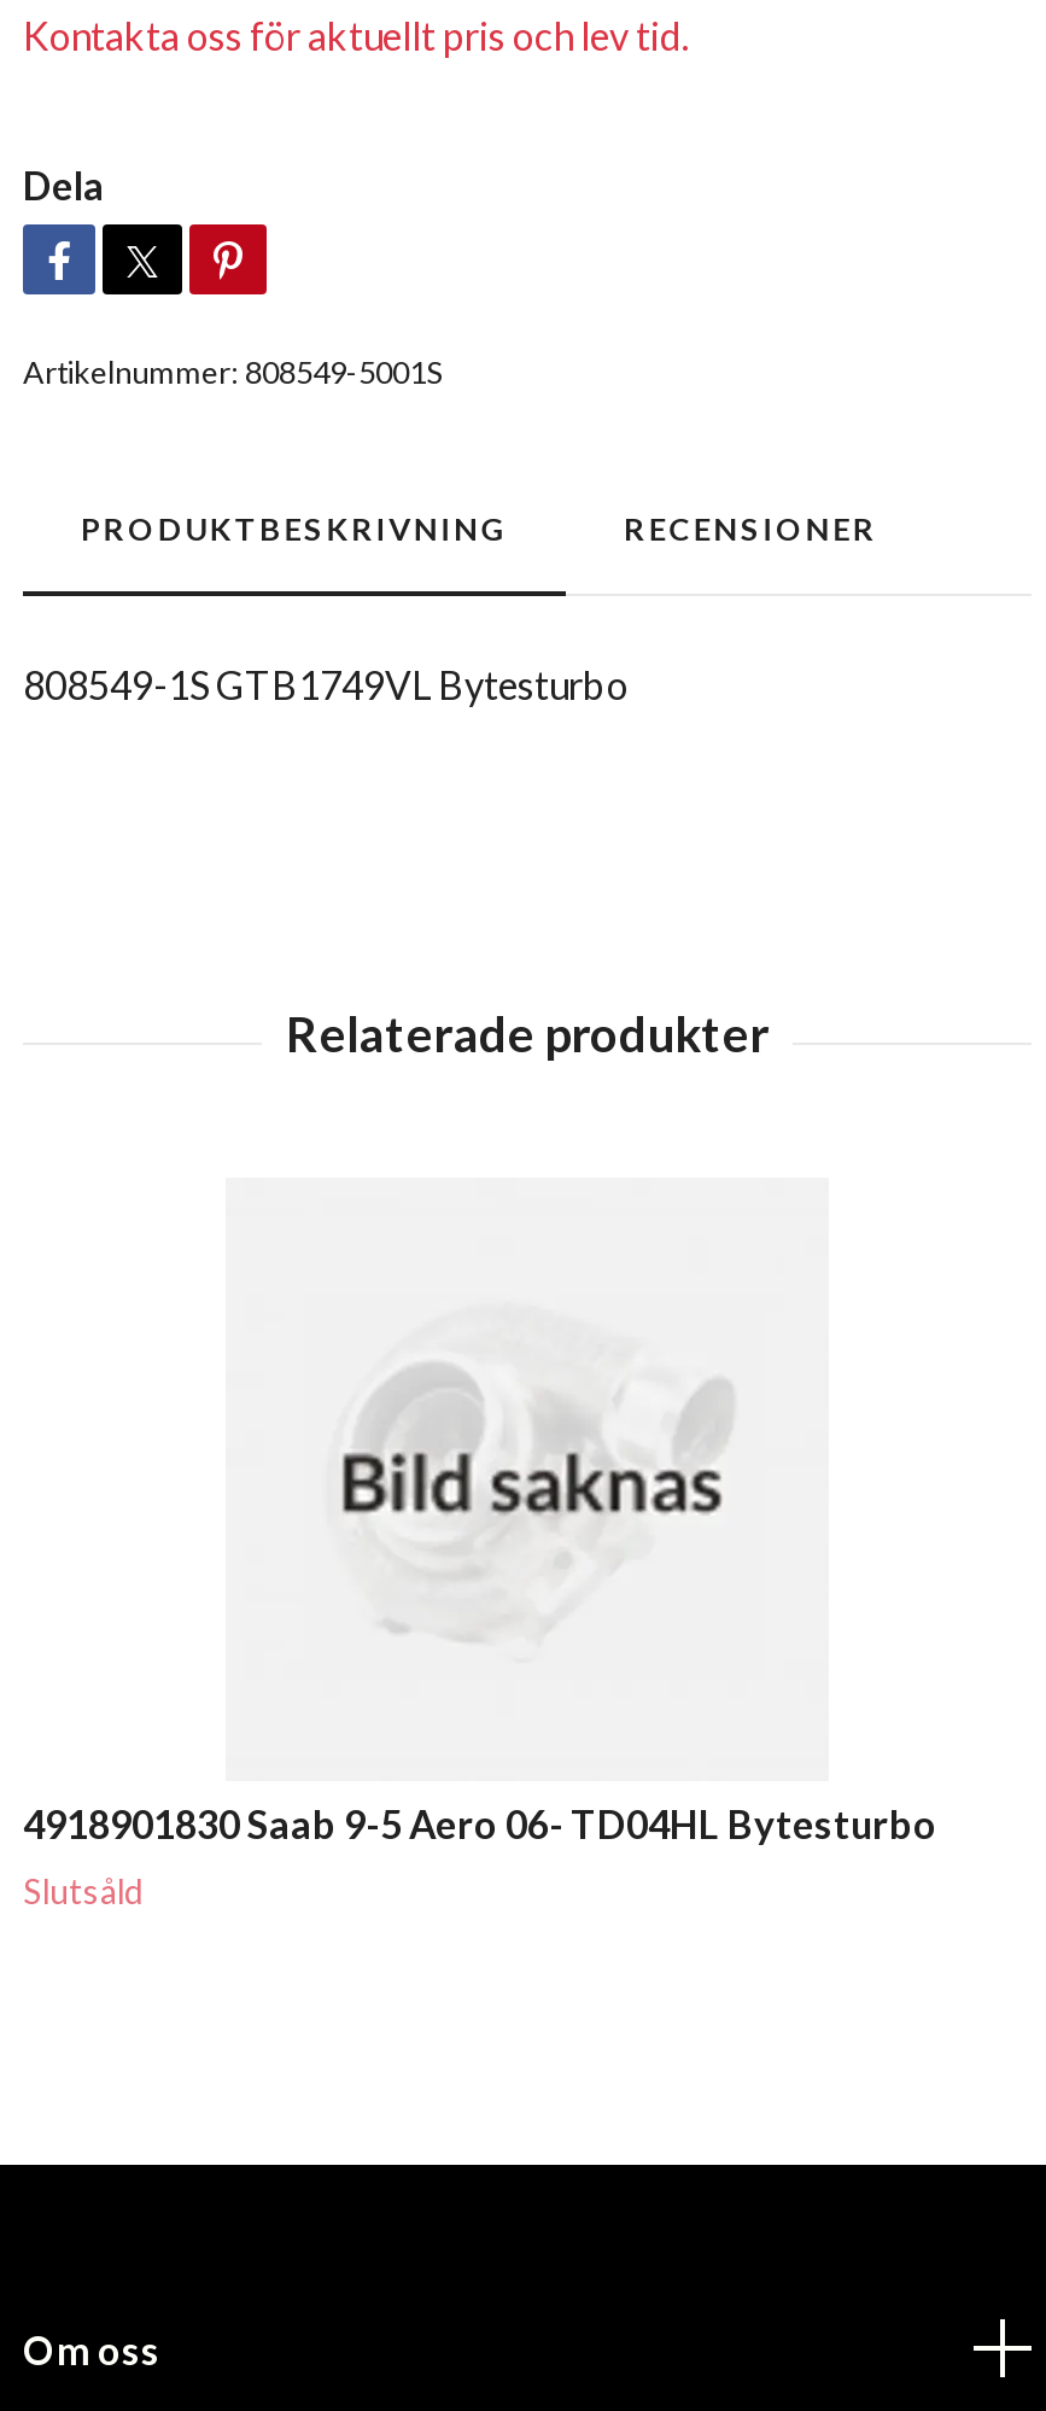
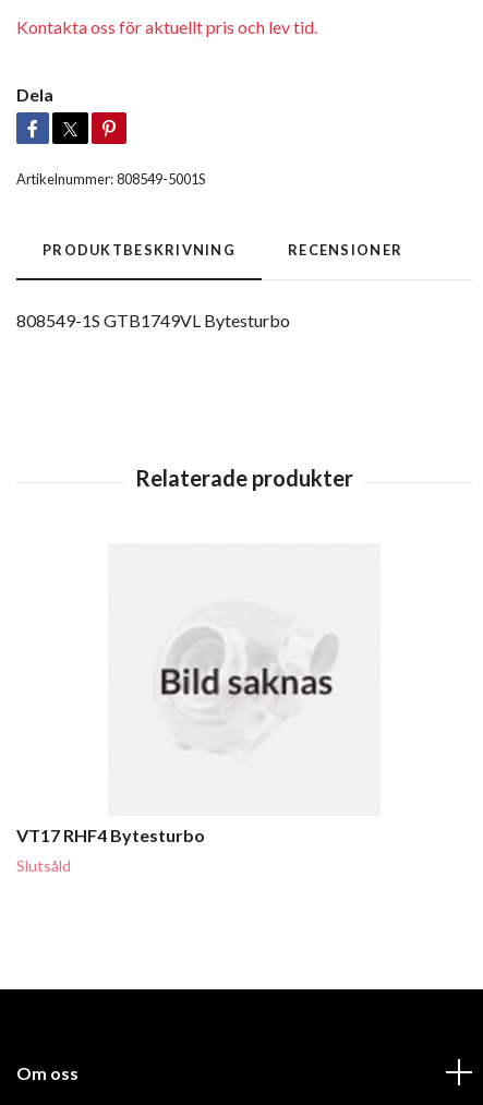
[23,1800,937,1846] 4918901830 Saab 9-5 Aero 06- TD04HL Bytesturbo -> [16,825,205,845] VT17 RHF4 Bytesturbo

